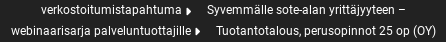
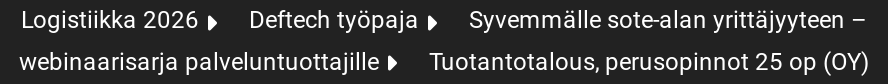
[40,3,184,17] verkostoitumistapahtuma -> [21,7,425,35] Logistiikka 2026 | Deftech työpaja

